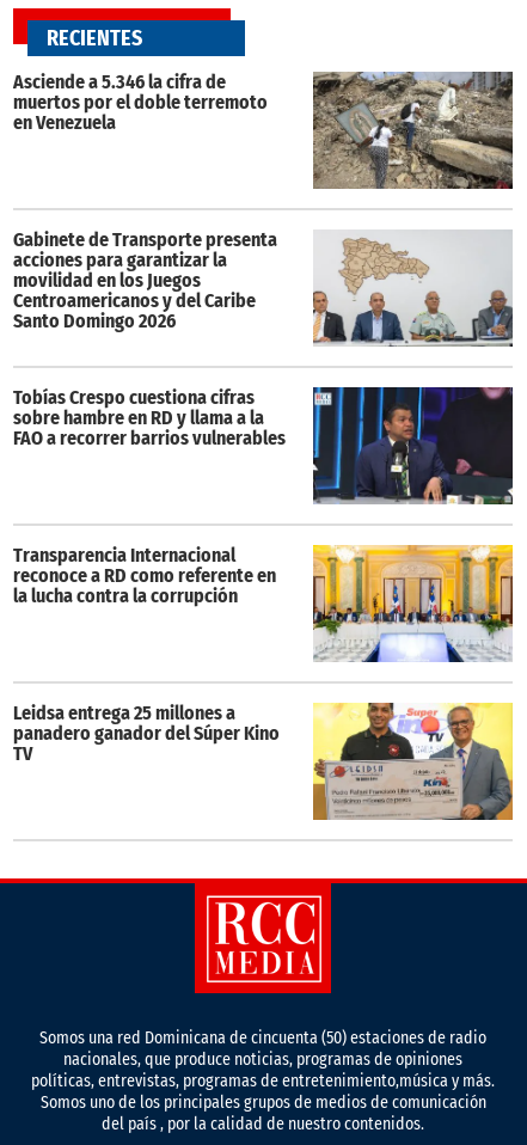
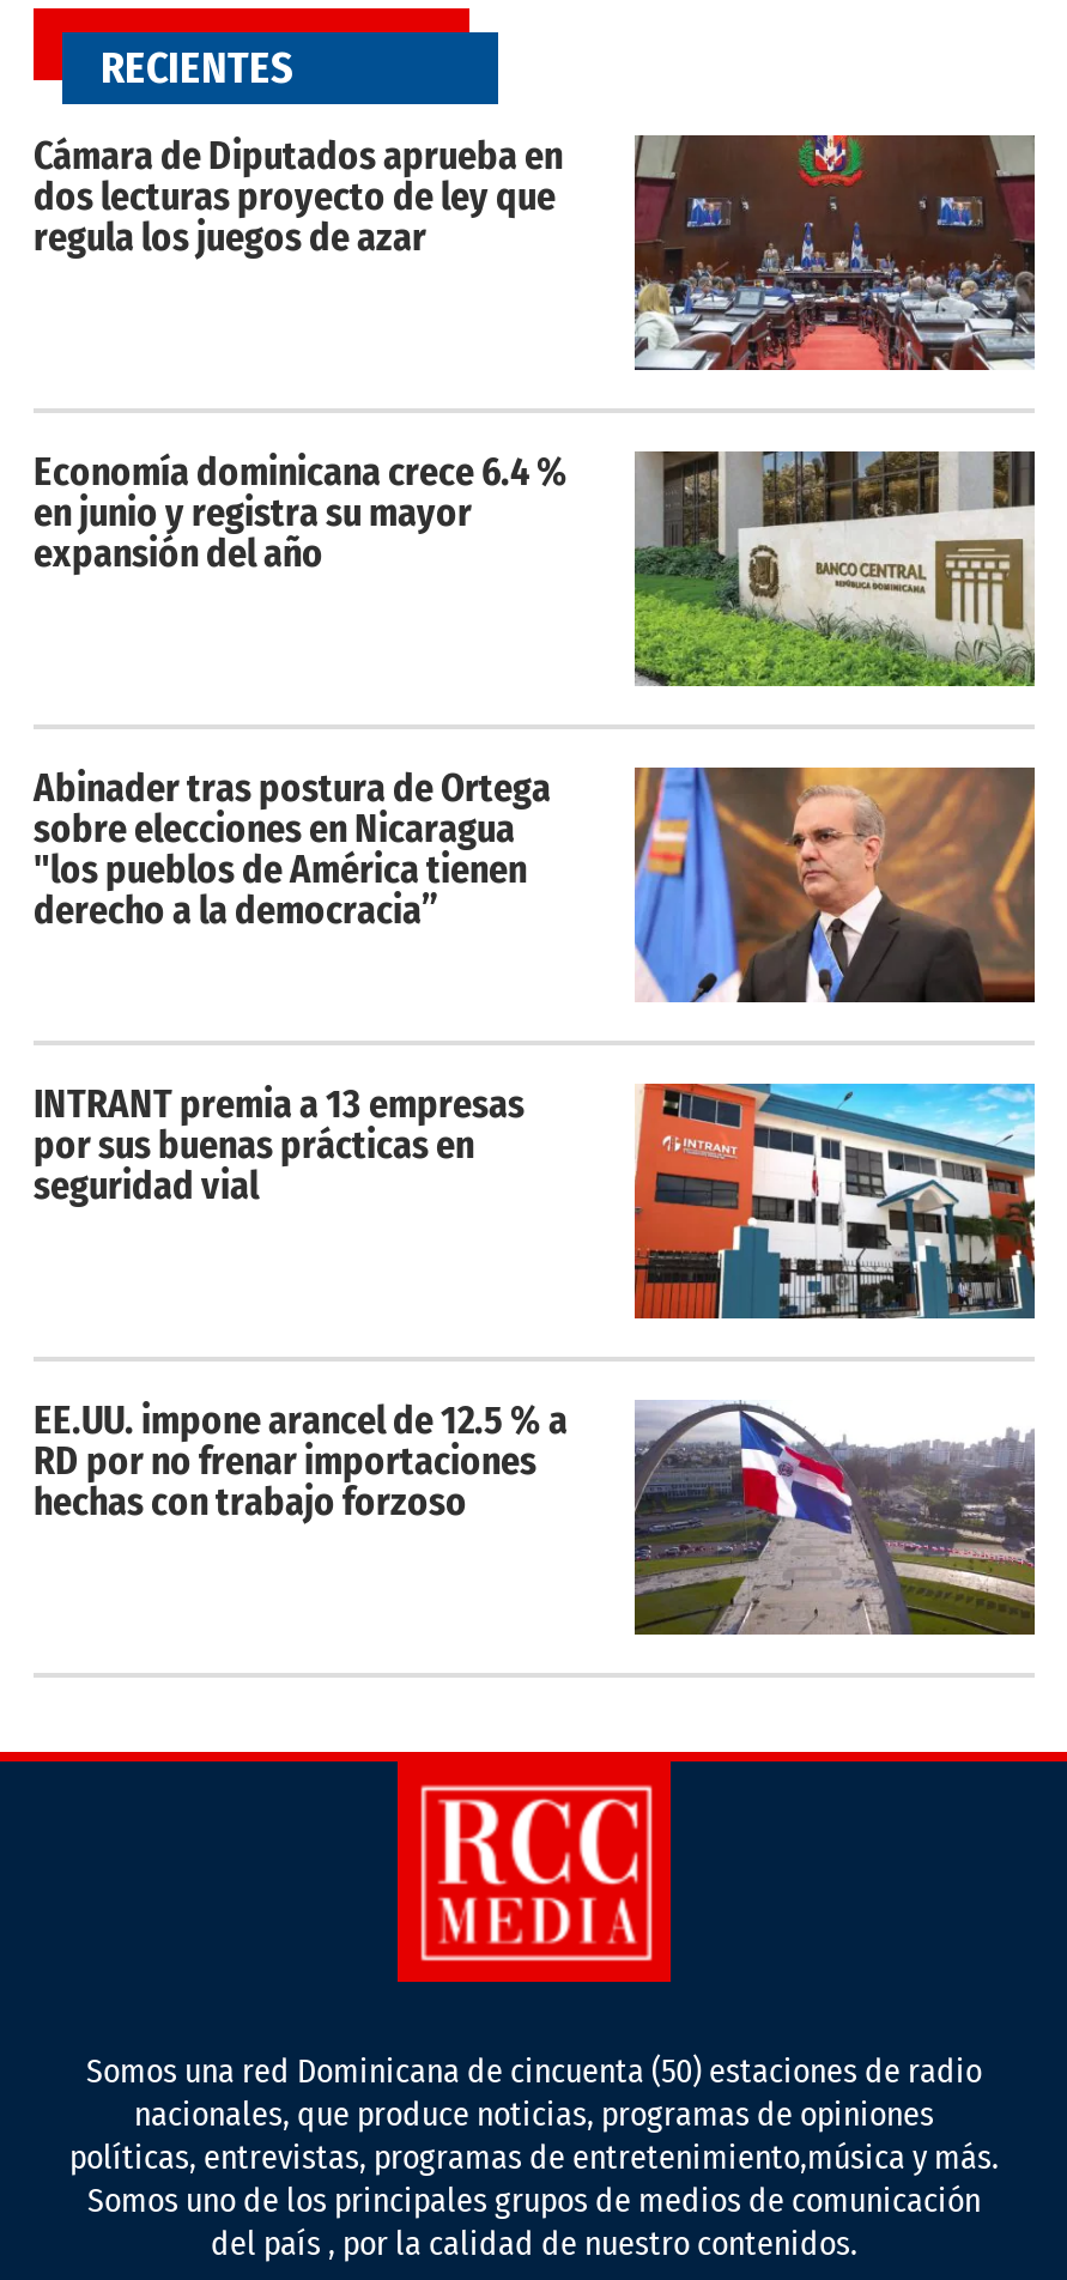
[13,70,514,190] [image] | Asciende a 5.346 la cifra de | muertos por el doble terremoto | en Venezuela -> [34,133,1035,370] [image] | Cámara de Diputados aprueba en | dos lecturas proyecto de ley que | regula los juegos de azar
[13,228,513,347] [image] | Gabinete de Transporte presenta | acciones para garantizar la | movilidad en los Juegos | Centroamericanos y del Caribe | Santo Domingo 2026 -> [34,449,1037,689] [image] | Economía dominicana crece 6.4 % | en junio y registra su mayor | expansión del año
[13,386,514,504] [image] | Tobías Crespo cuestiona cifras | sobre hambre en RD y llama a la | FAO a recorrer barrios vulnerables -> [34,765,1037,1005] [image] | Abinader tras postura de Ortega | sobre elecciones en Nicaragua | "los pueblos de América tienen | derecho a la democracia”
[13,543,276,607] Transparencia Internacional | reconoce a RD como referente en | la lucha contra la corrupción -> [34,1081,525,1208] INTRANT premia a 13 empresas | por sus buenas prácticas en | seguridad vial
[312,544,514,662] [image] -> [632,1081,1037,1321] [image]
[13,701,514,821] [image] | Leidsa entrega 25 millones a | panadero ganador del Súper Kino | TV -> [34,1396,1037,1637] [image] | EE.UU. impone arancel de 12.5 % a | RD por no frenar importaciones | hechas con trabajo forzoso

